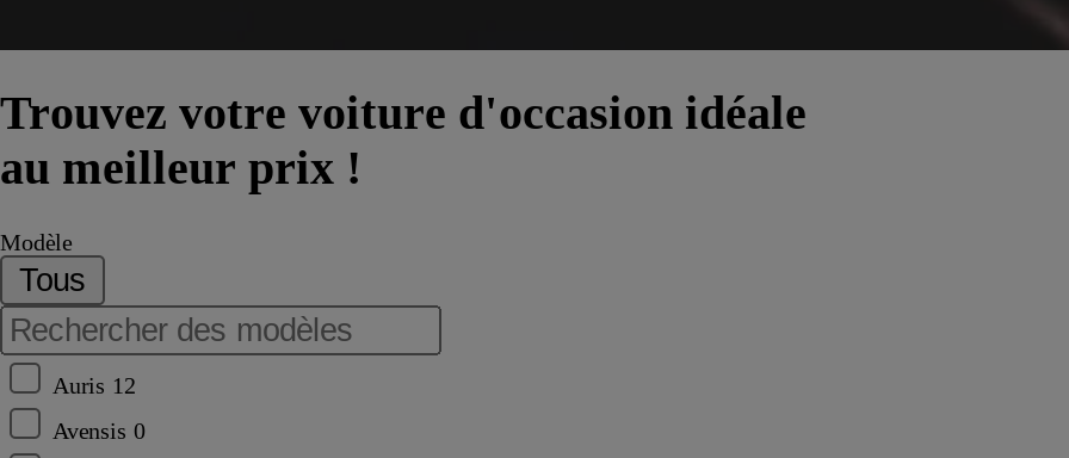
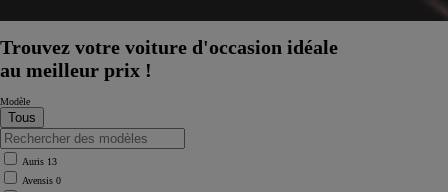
[52,372,136,398] Auris 12 -> [22,156,57,167] Auris 13

